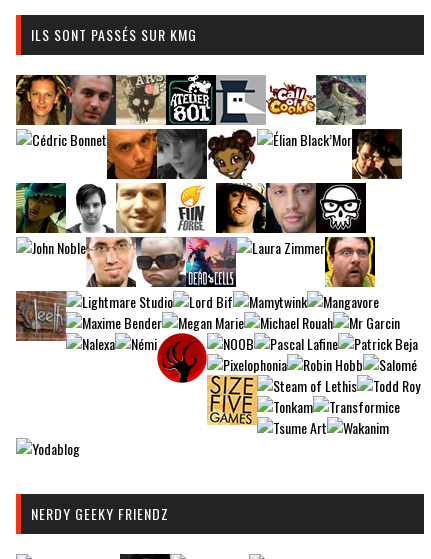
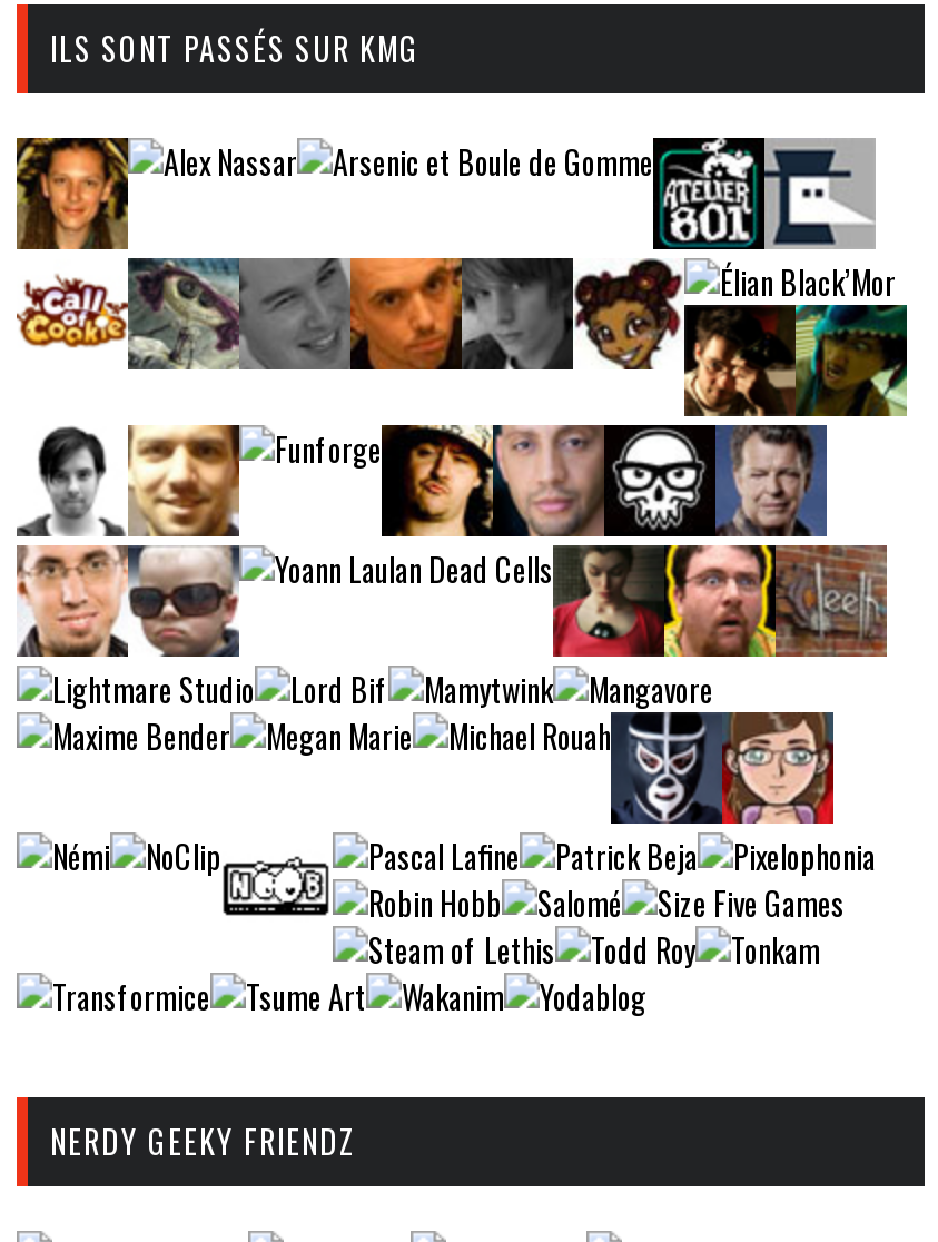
[15,74,422,457] [image] -> [14,136,909,1019] [image]

